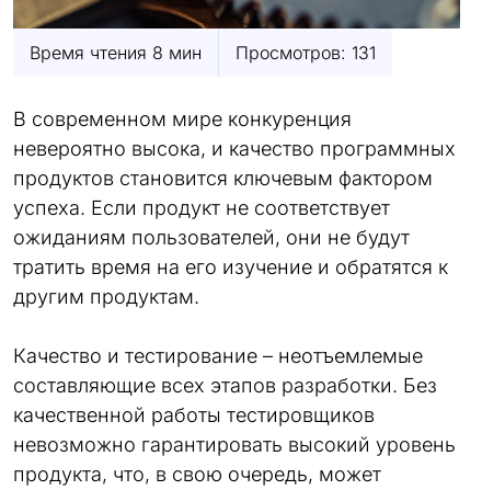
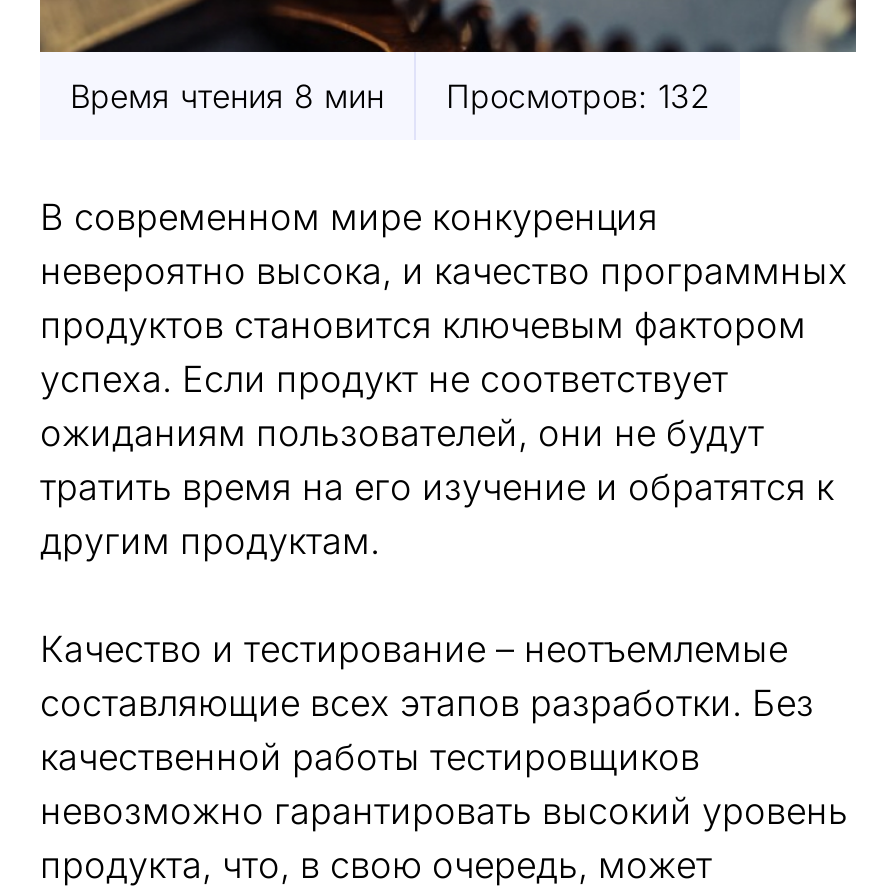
[30,42,376,64] Время чтения 8 мин Просмотров: 131 -> [70,76,710,116] Время чтения 8 мин Просмотров: 132

